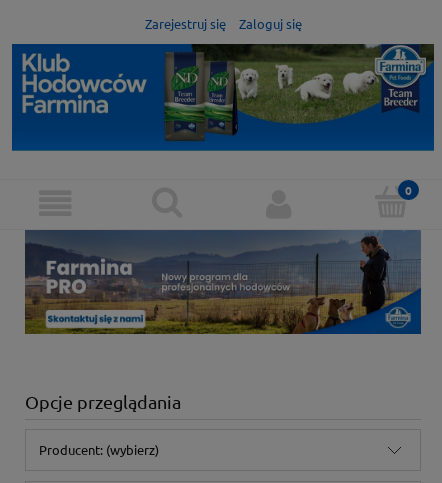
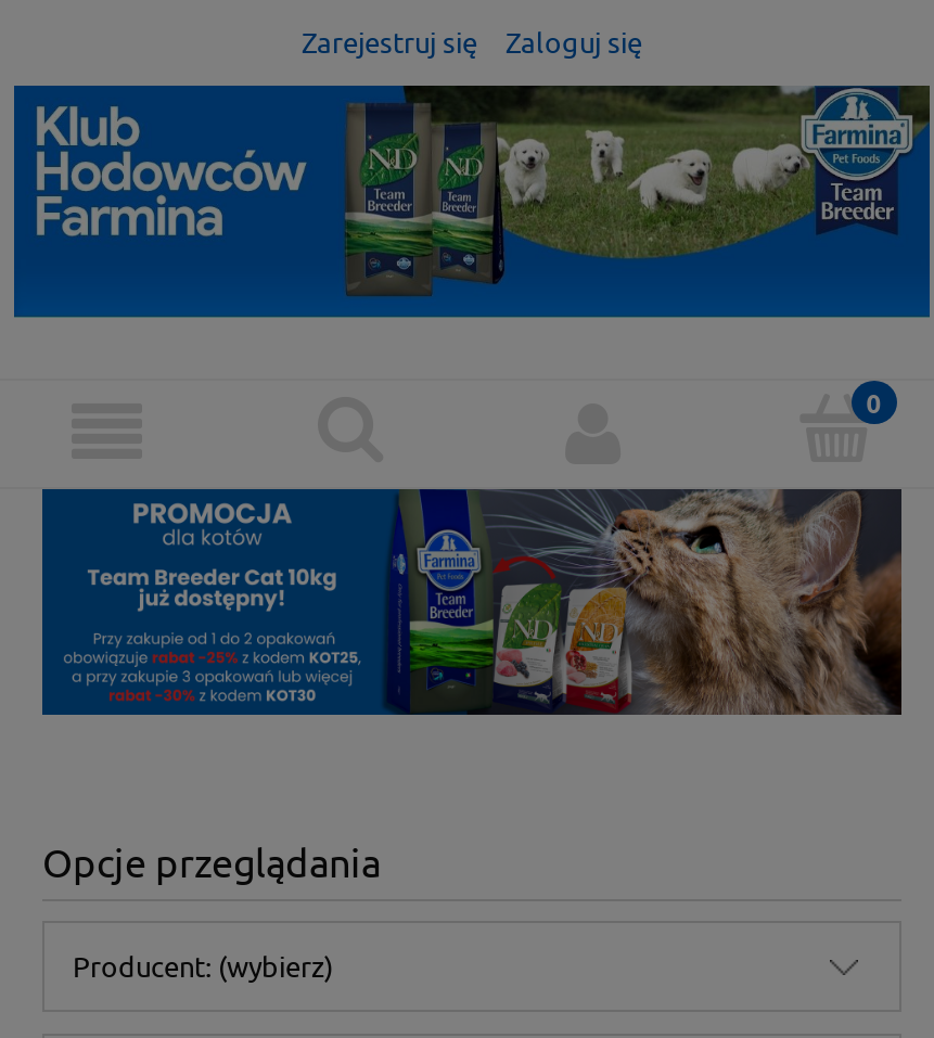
[24,229,422,335] [image] -> [40,487,904,717] [image]

